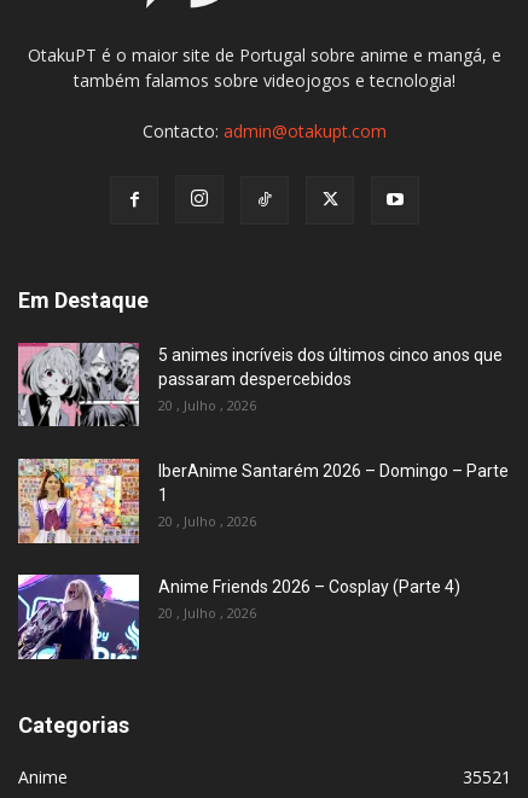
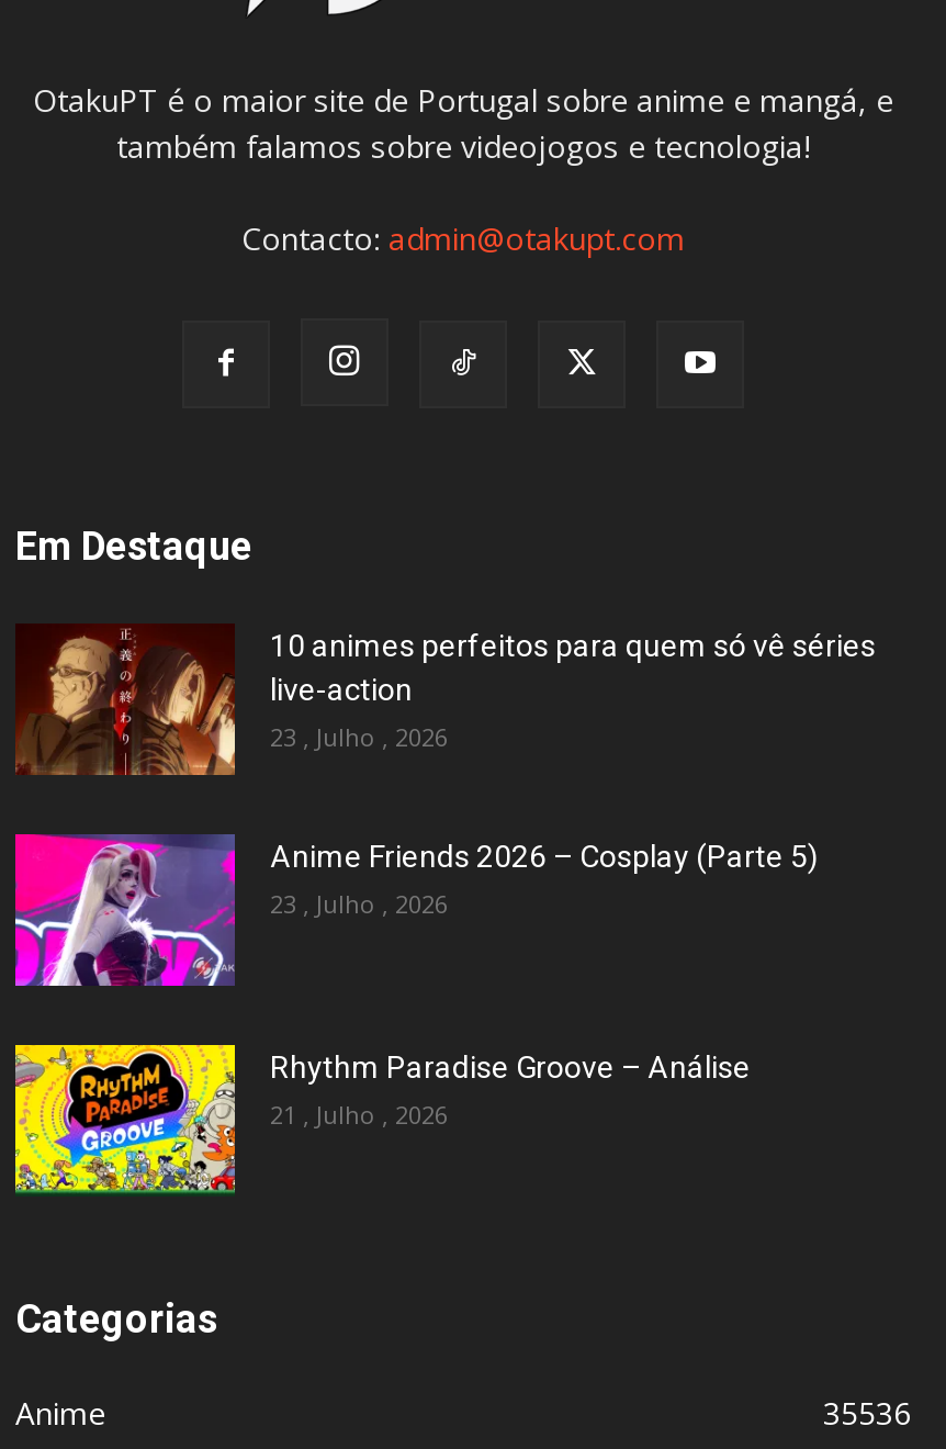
[17,342,503,427] [image] | 5 animes incríveis dos últimos cinco anos que | passaram despercebidos | 20 , Julho , 2026 -> [15,624,876,777] [image] | 10 animes perfeitos para quem só vê séries | live-action | 23 , Julho , 2026
[17,458,509,544] [image] | IberAnime Santarém 2026 – Domingo – Parte | 1 | 20 , Julho , 2026 -> [13,832,819,988] [image] | Anime Friends 2026 – Cosplay (Parte 5) | 23 , Julho , 2026
[17,573,460,660] [image] | Anime Friends 2026 – Cosplay (Parte 4) | 20 , Julho , 2026 -> [13,1043,751,1199] [image] | Rhythm Paradise Groove – Análise | 21 , Julho , 2026
[463,766,511,789] 35521 -> [823,1393,911,1435] 35536

